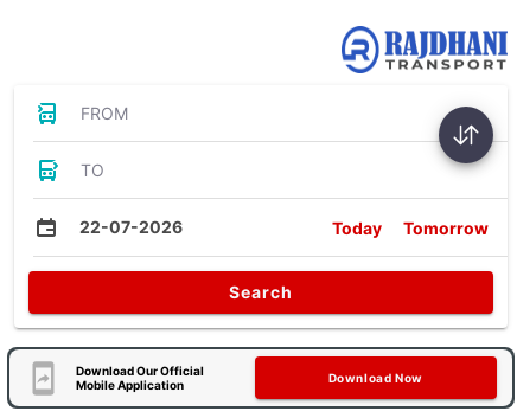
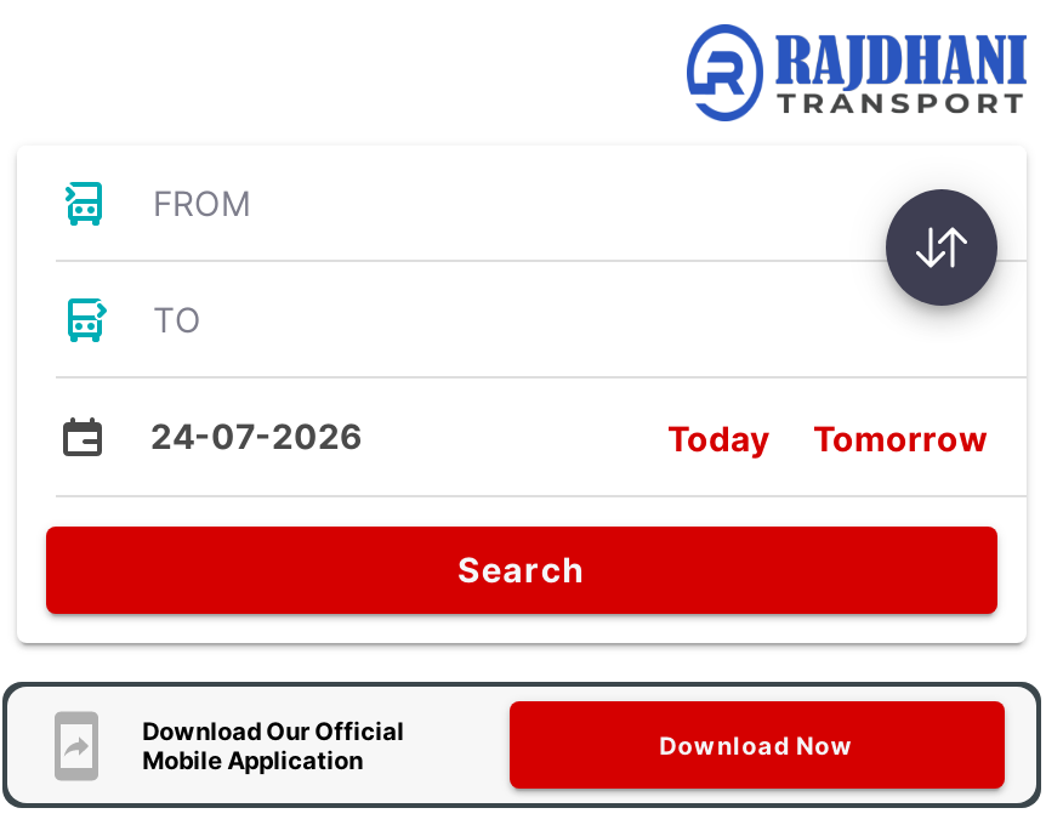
[79,217,183,237] 22-07-2026 -> [150,415,362,456] 24-07-2026

